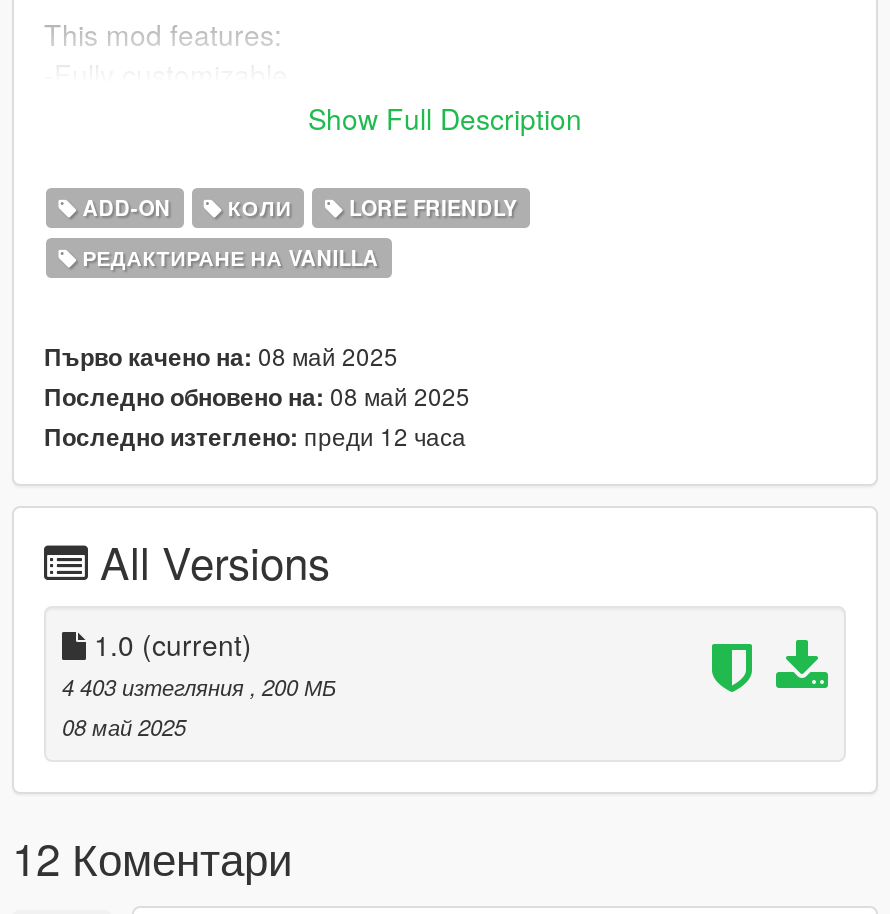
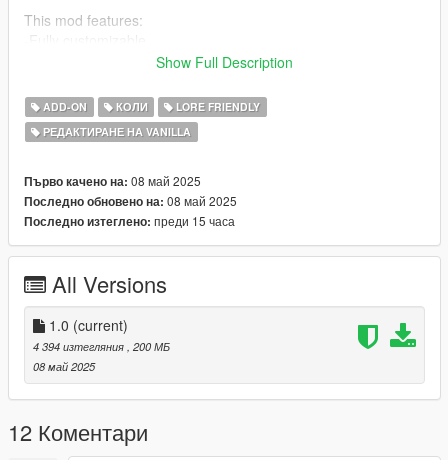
[44,418,466,454] Последно изтеглено: преди 12 часа -> [24,212,235,230] Последно изтеглено: преди 15 часа
[62,670,336,702] 4 403 изтегляния, 200 МБ -> [33,338,170,354] 4 394 изтегляния, 200 МБ

